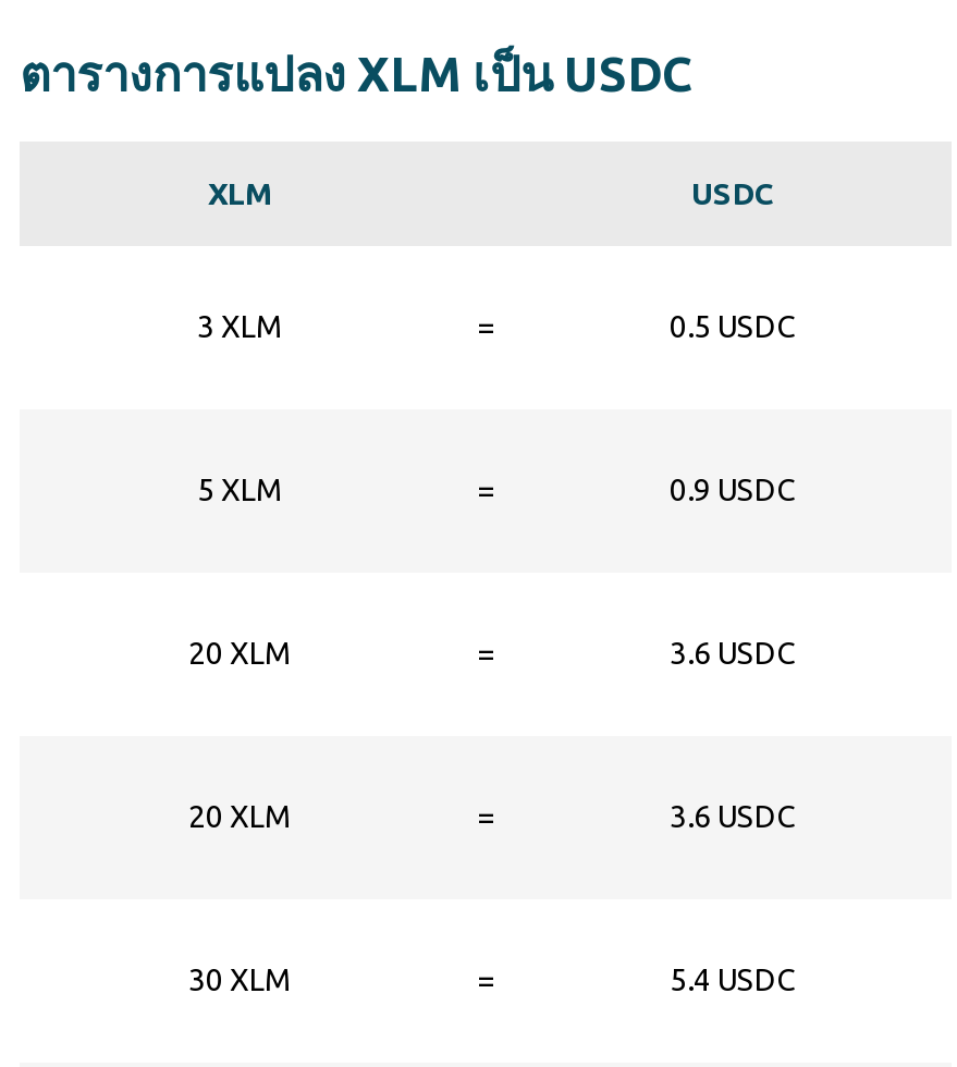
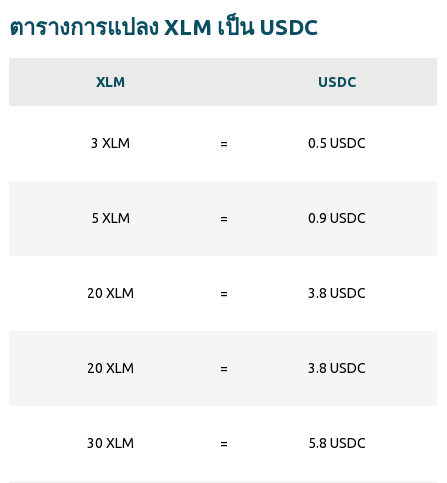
[670,636,796,671] 3.6 USDC -> [307,285,365,301] 3.8 USDC
[670,799,796,834] 3.6 USDC -> [307,360,365,376] 3.8 USDC
[670,962,796,997] 5.4 USDC -> [307,435,365,451] 5.8 USDC

